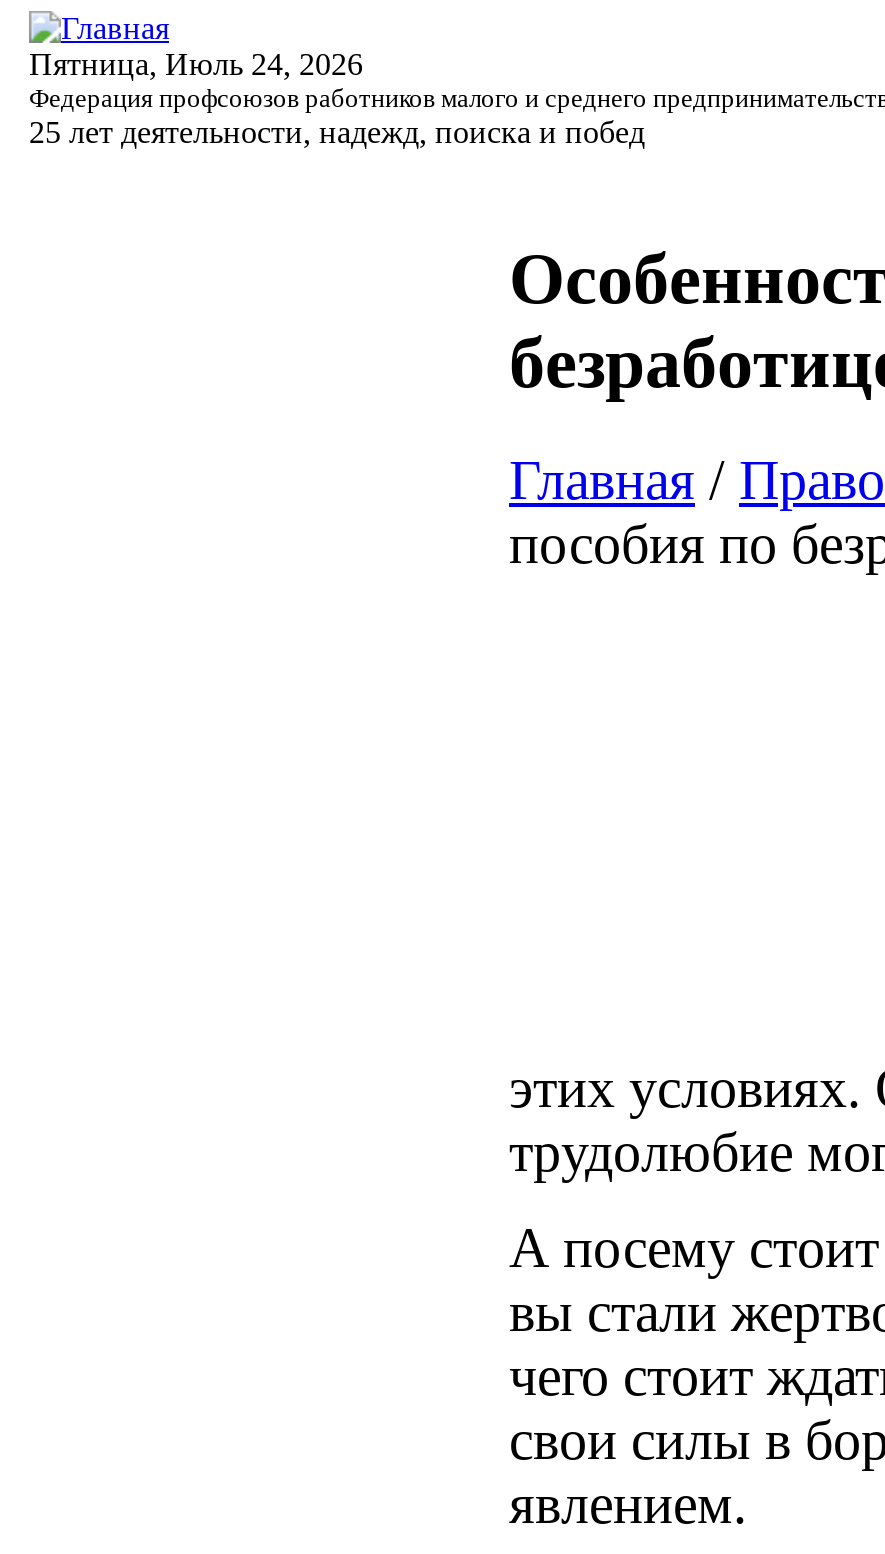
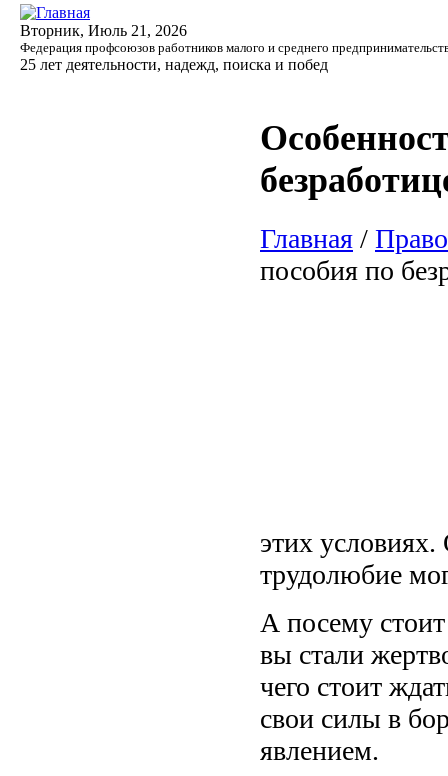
[29,47,363,81] Пятница, Июль 24, 2026 -> [20,22,187,39] Вторник, Июль 21, 2026

